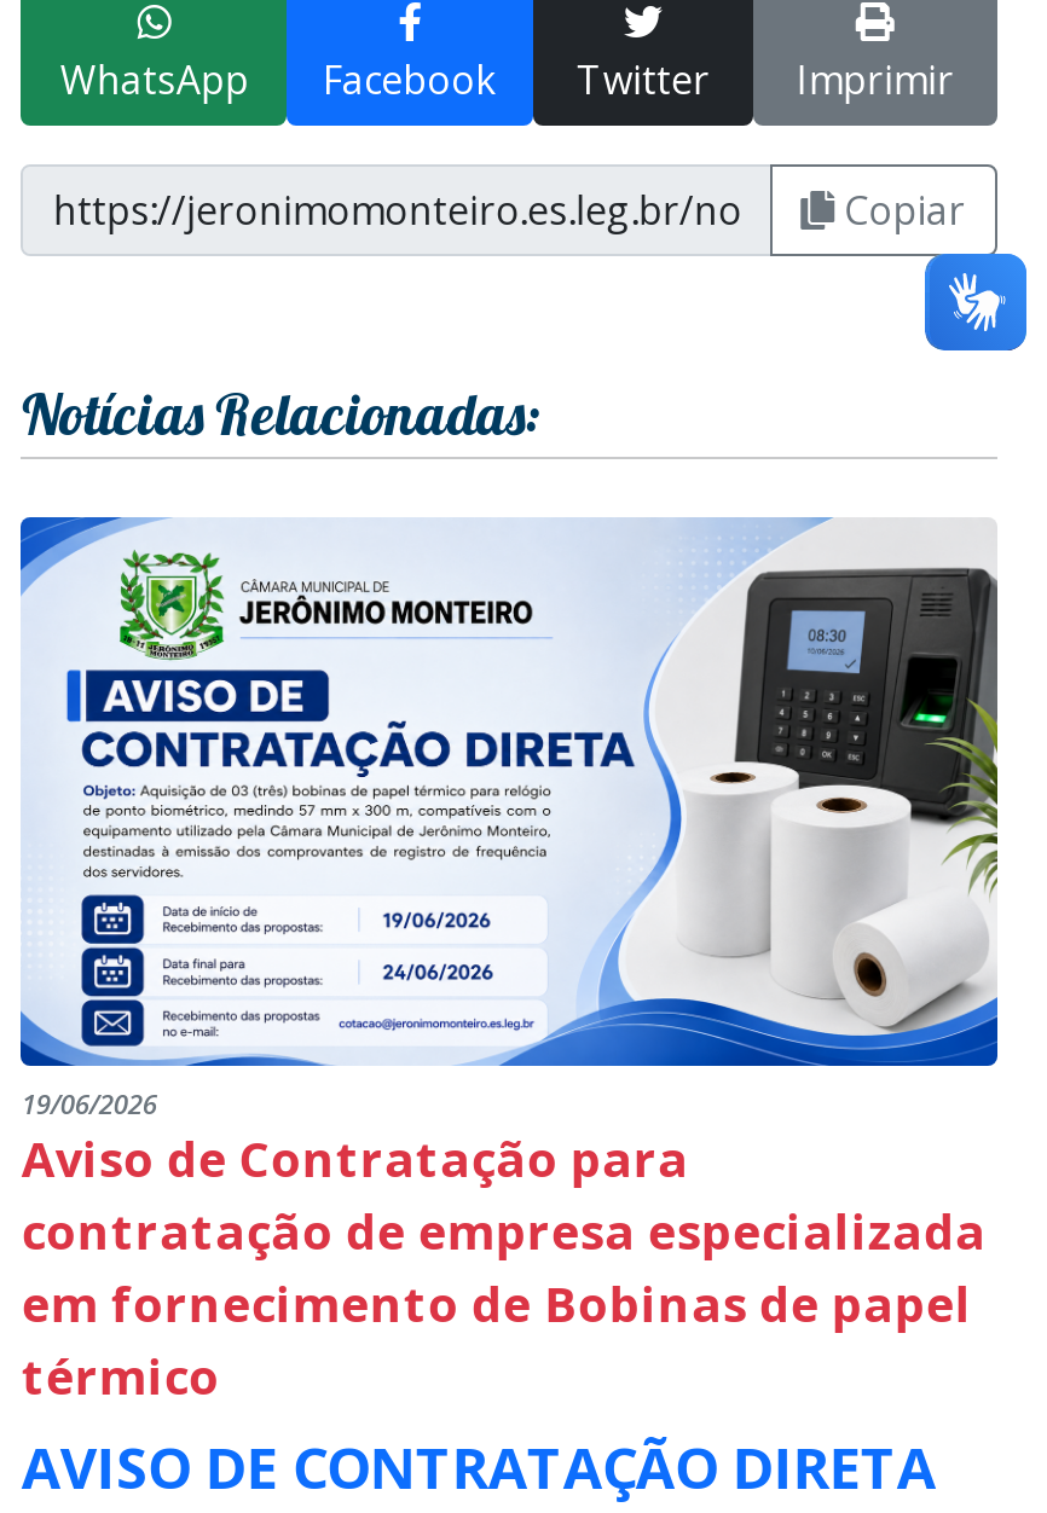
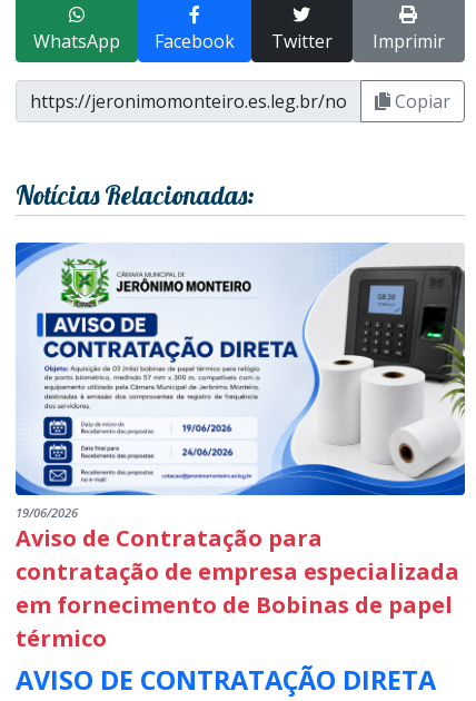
[922,251,1029,353] [image] -> none

